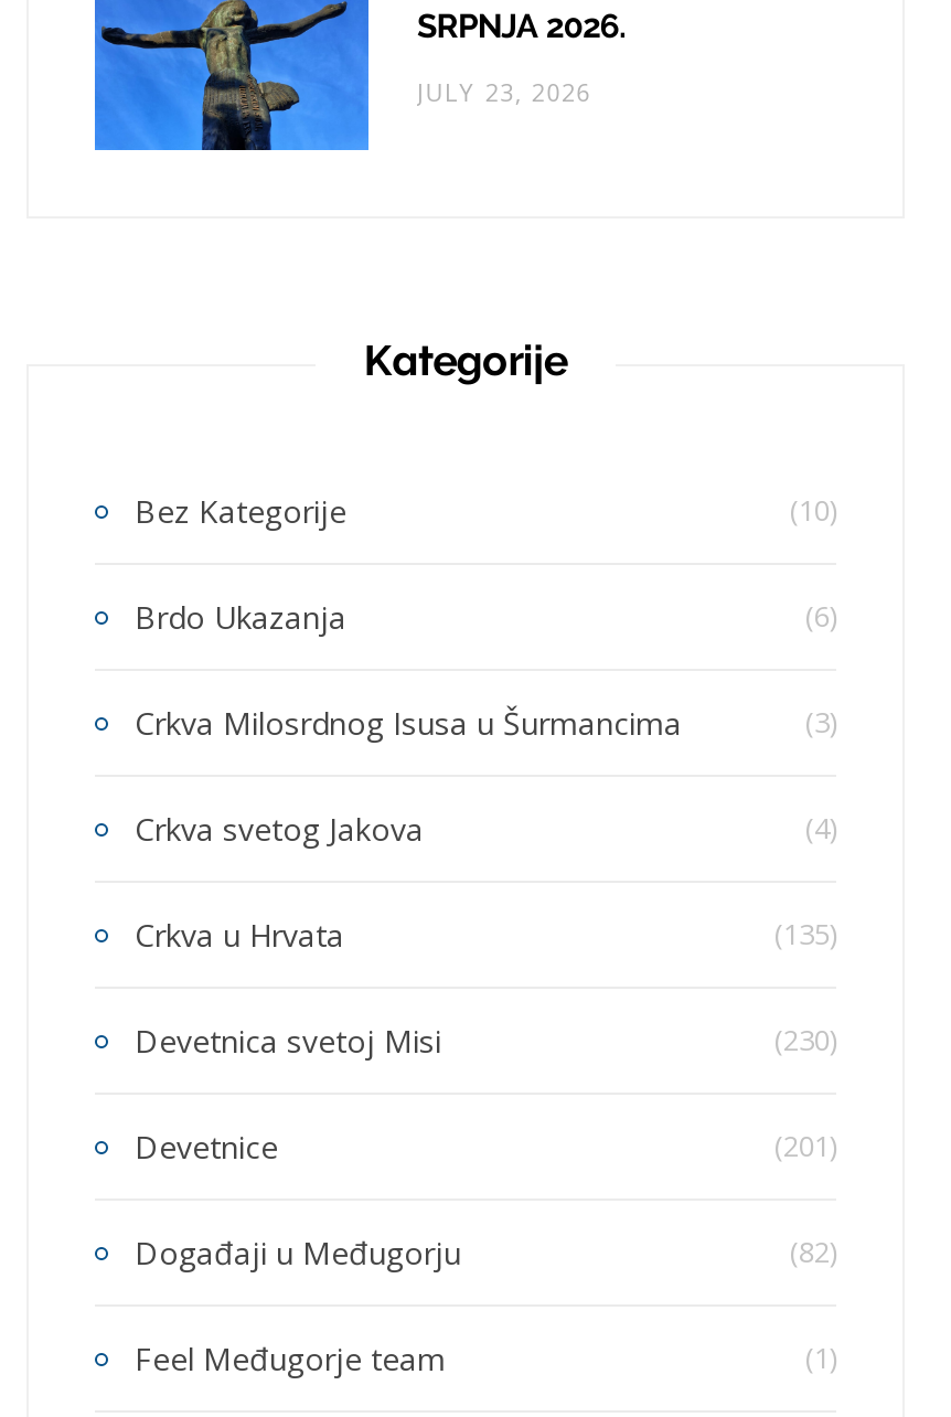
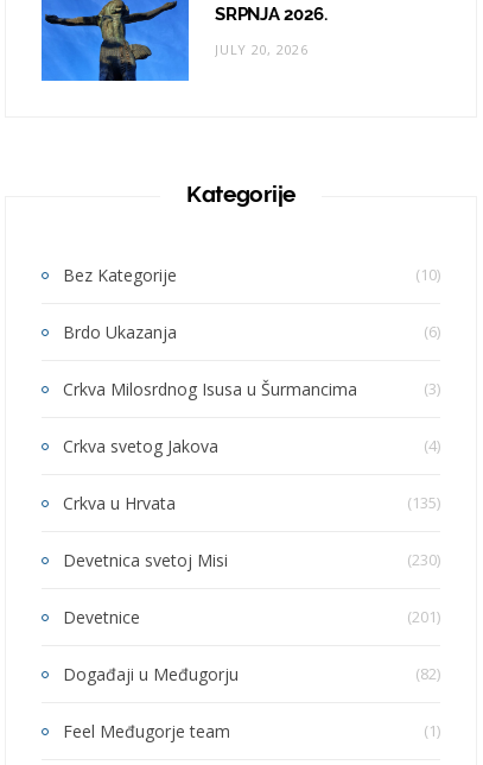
[417,74,591,107] JULY 23, 2026 -> [215,40,309,58] JULY 20, 2026

